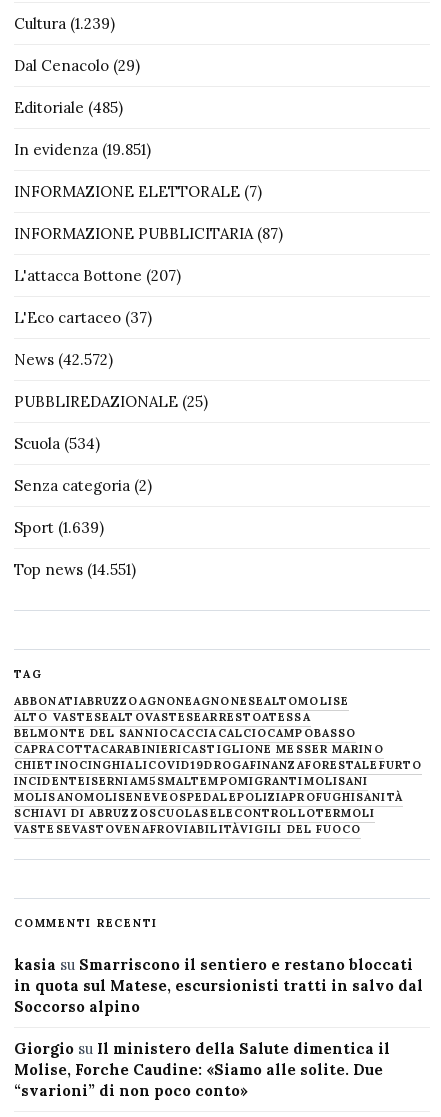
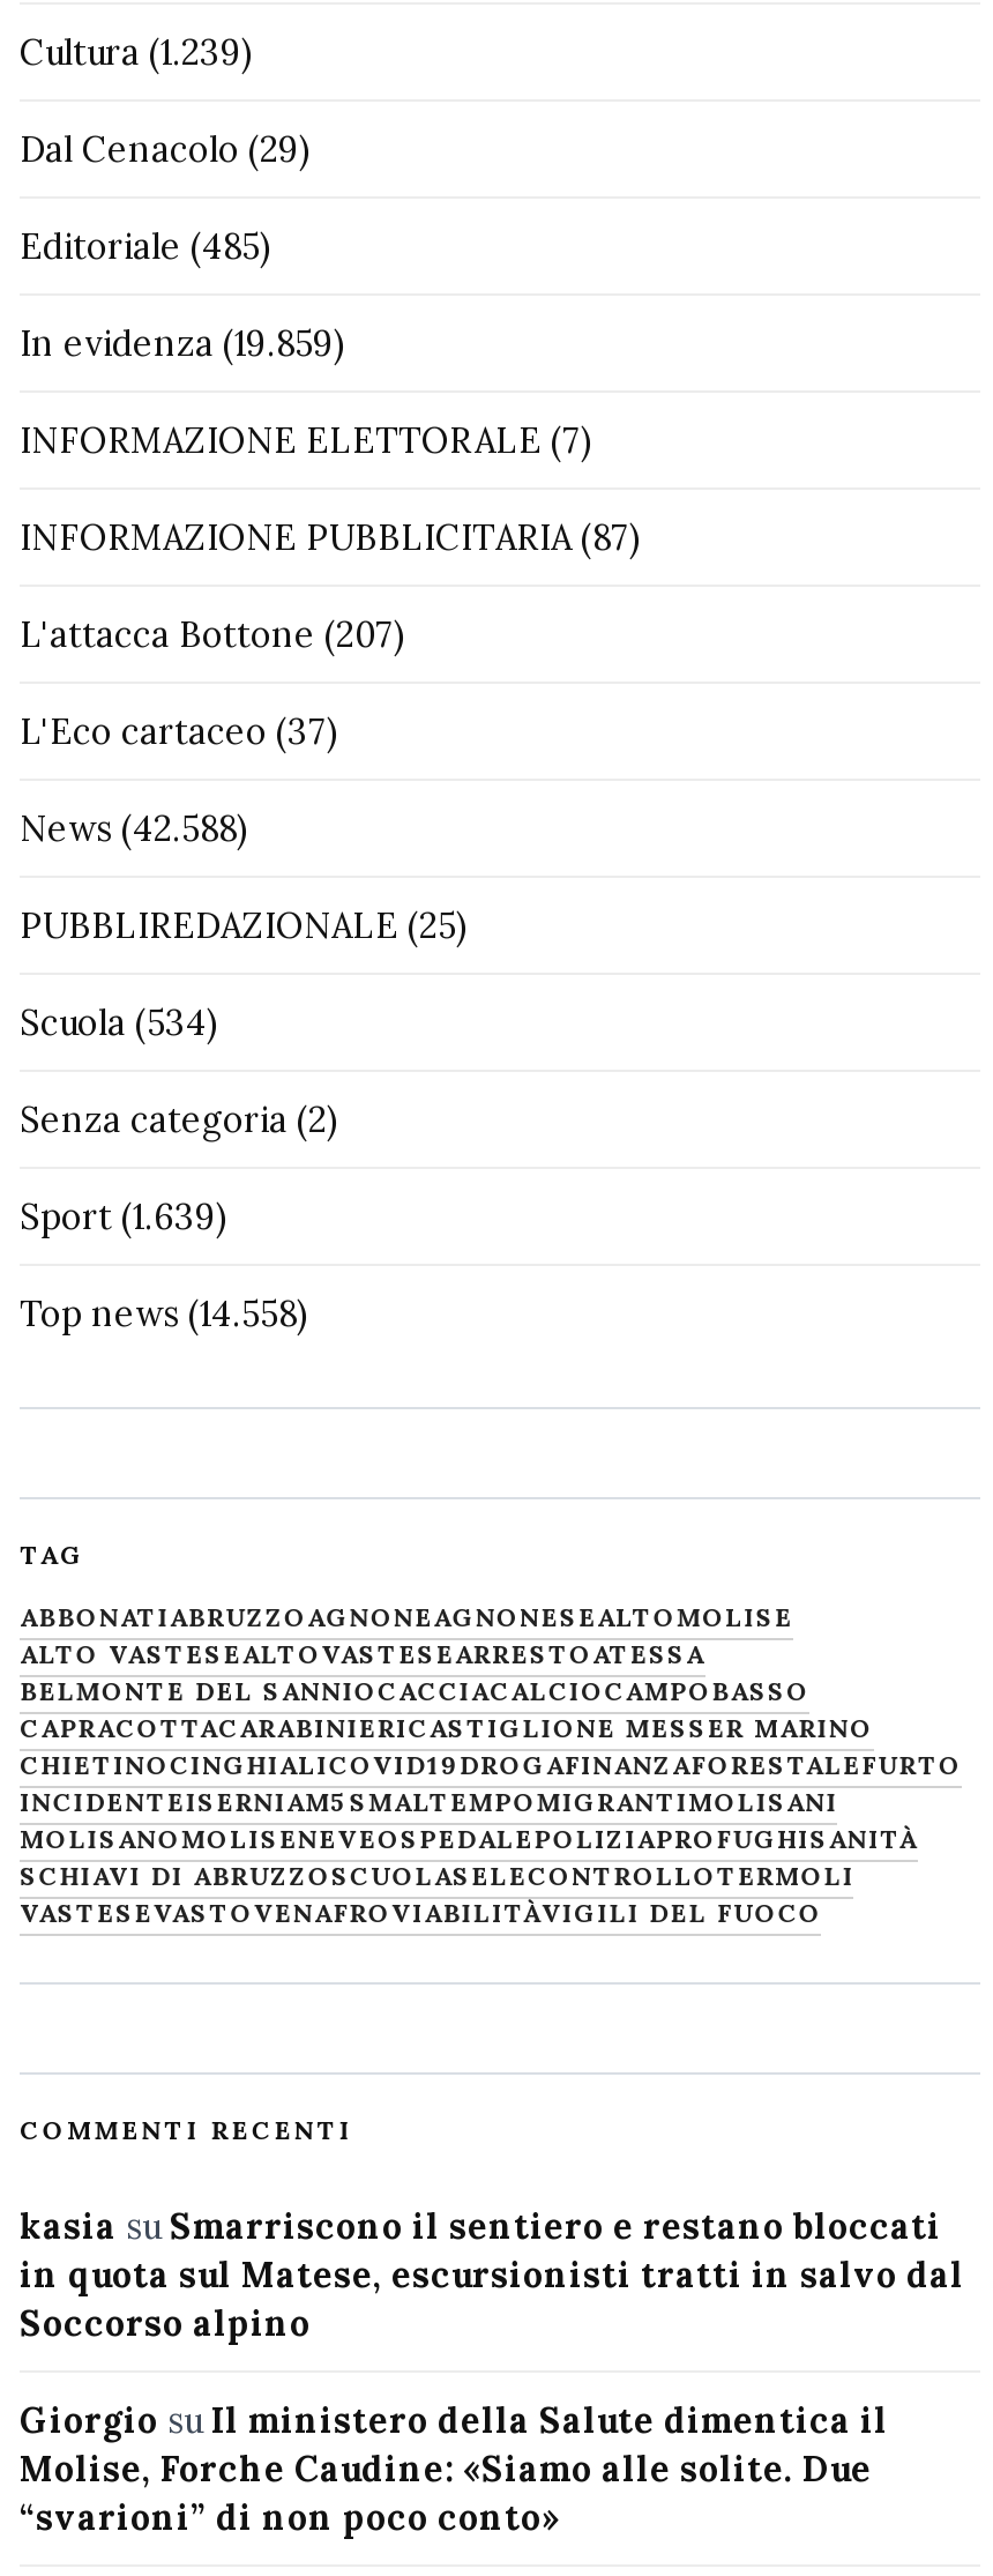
[14,140,151,159] In evidenza (19.851) -> [20,321,345,365] In evidenza (19.859)
[14,350,113,369] News (42.572) -> [20,806,248,850] News (42.588)
[14,560,136,579] Top news (14.551) -> [20,1291,308,1335] Top news (14.558)

